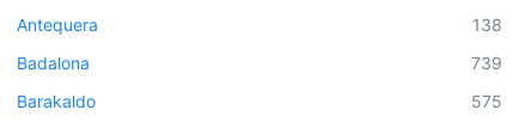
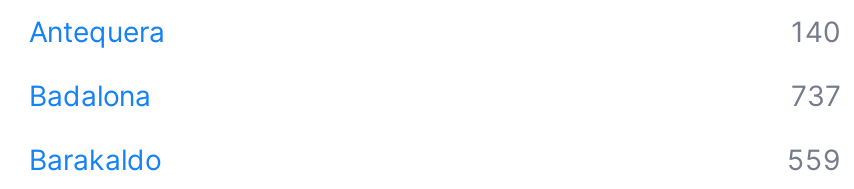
[472,14,502,34] 138 -> [791,13,841,47] 140
[471,52,502,72] 739 -> [791,77,841,111] 737
[471,90,502,111] 575 -> [787,141,841,175] 559

